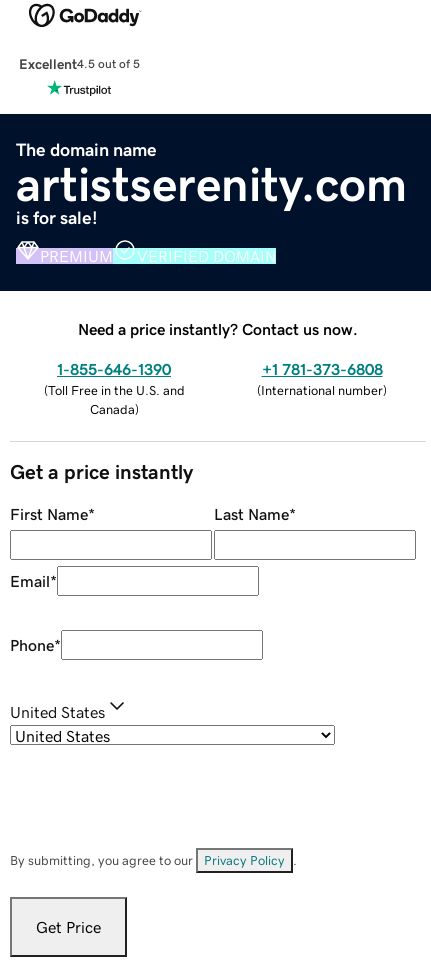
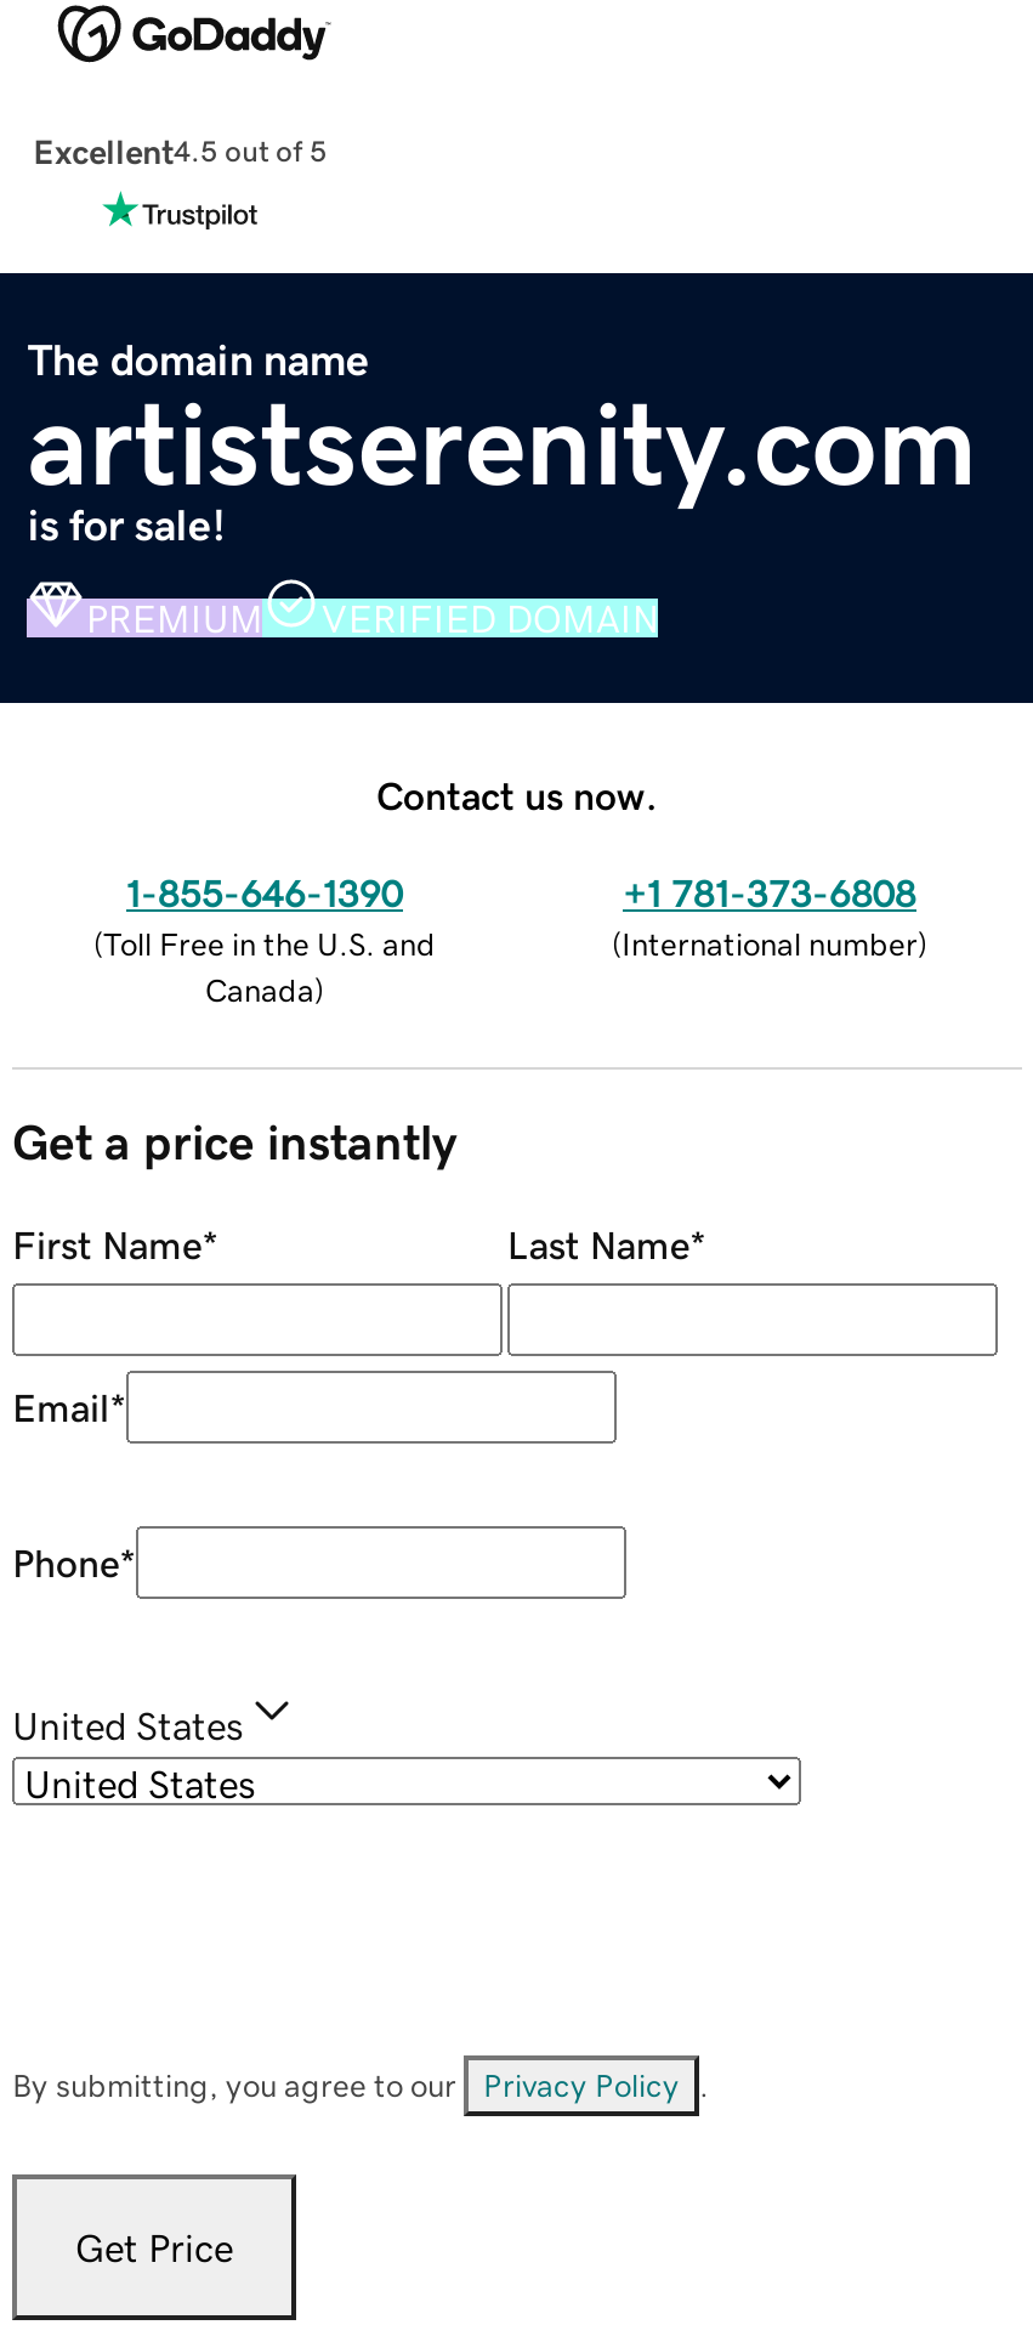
[78,321,358,337] Need a price instantly? Contact us now. -> [376,775,658,814] Contact us now.

